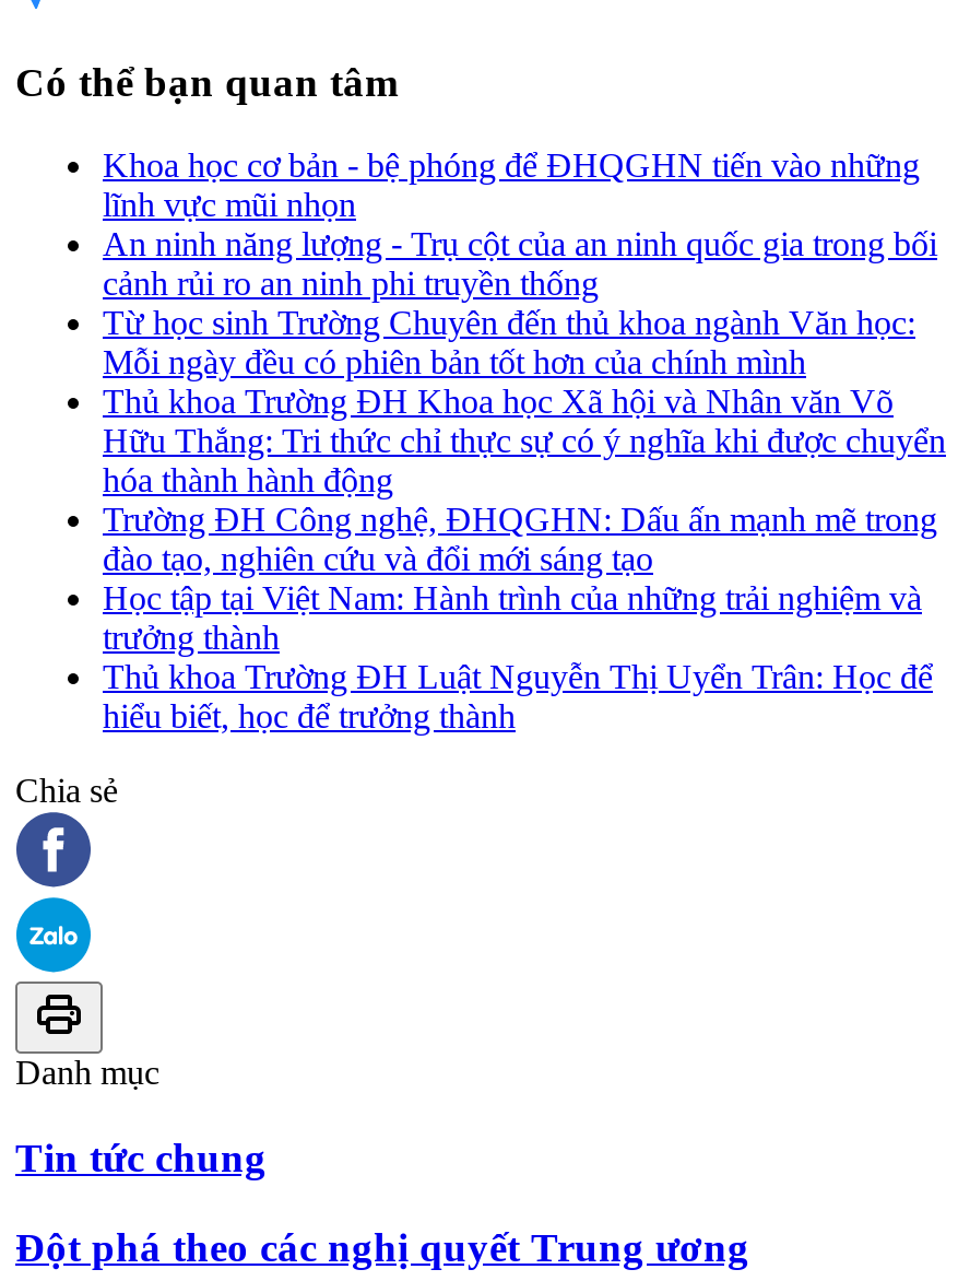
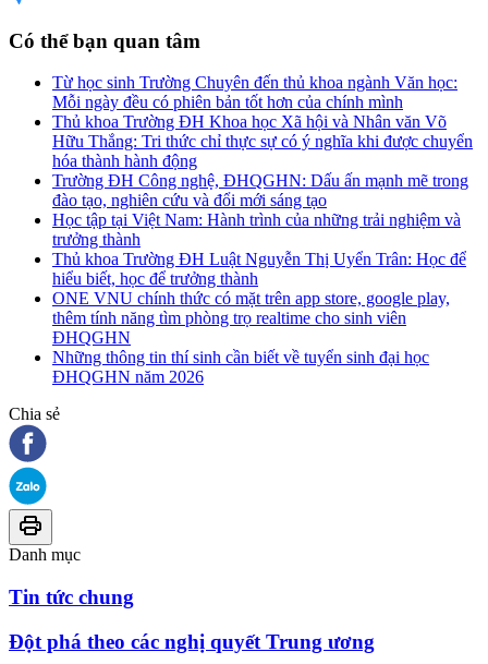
[103,147,937,302] Khoa học cơ bản - bệ phóng để ĐHQGHN tiến vào những | lĩnh vực mũi nhọn | An ninh năng lượng - Trụ cột của an ninh quốc gia trong bối | cảnh rủi ro an ninh phi truyền thống -> none
moved [103,304,946,735] -> [52,73,473,288]: Từ học sinh Trường Chuyên đến thủ khoa ngành Văn học: | Mỗi ngày đều có phiên bản tốt hơn của chính mình | Thủ khoa Trường ĐH Khoa học Xã hội và Nhân văn Võ | ... | Thủ khoa Trường ĐH Luật Nguyễn Thị Uyển Trân: Học để | hiểu biết, học để trưởng thành
none -> [52,289,450,386] ONE VNU chính thức có mặt trên app store, google play, | thêm tính năng tìm phòng trọ realtime cho sinh viên | ĐHQGHN | Những thông tin thí sinh cần biết về tuyển sinh đại học | ĐHQGHN năm 2026

